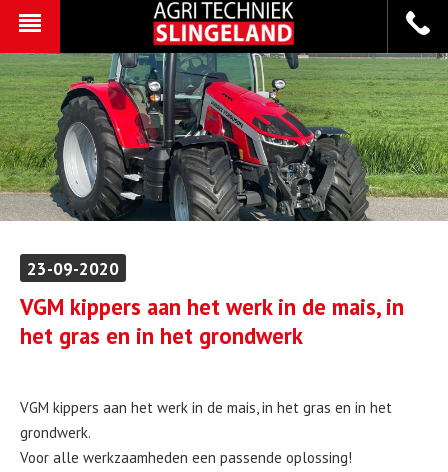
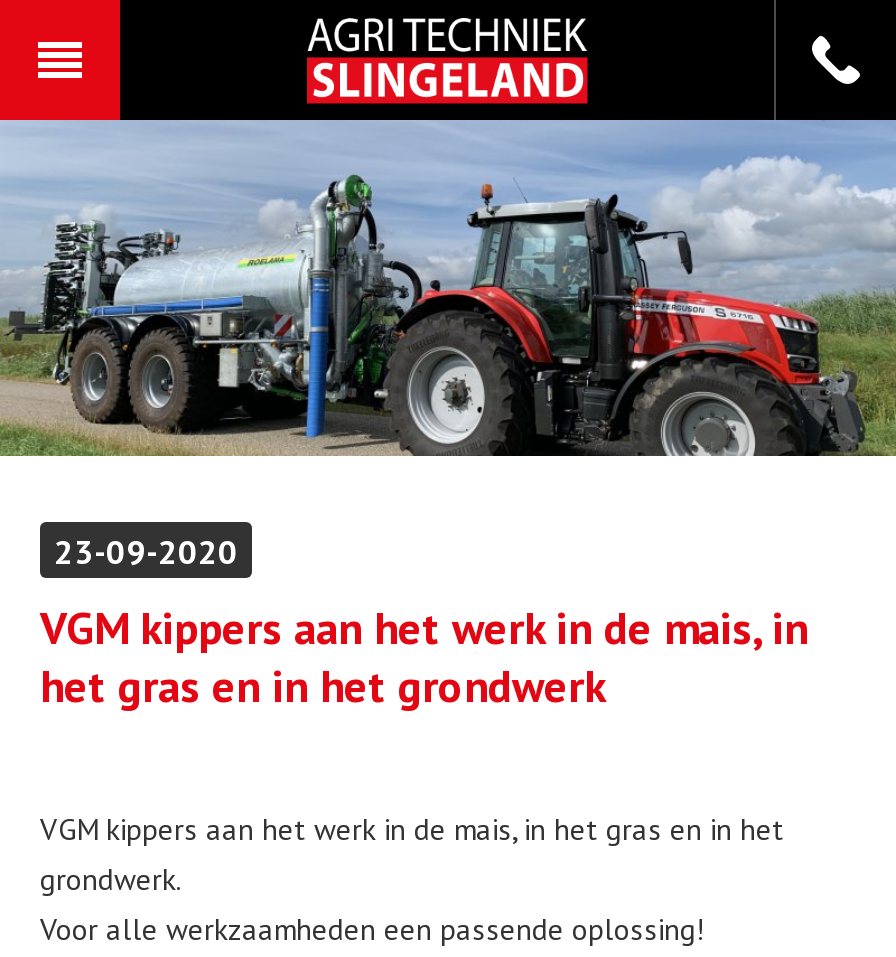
[3,52,445,222] [image] -> [6,118,890,458] [image]

